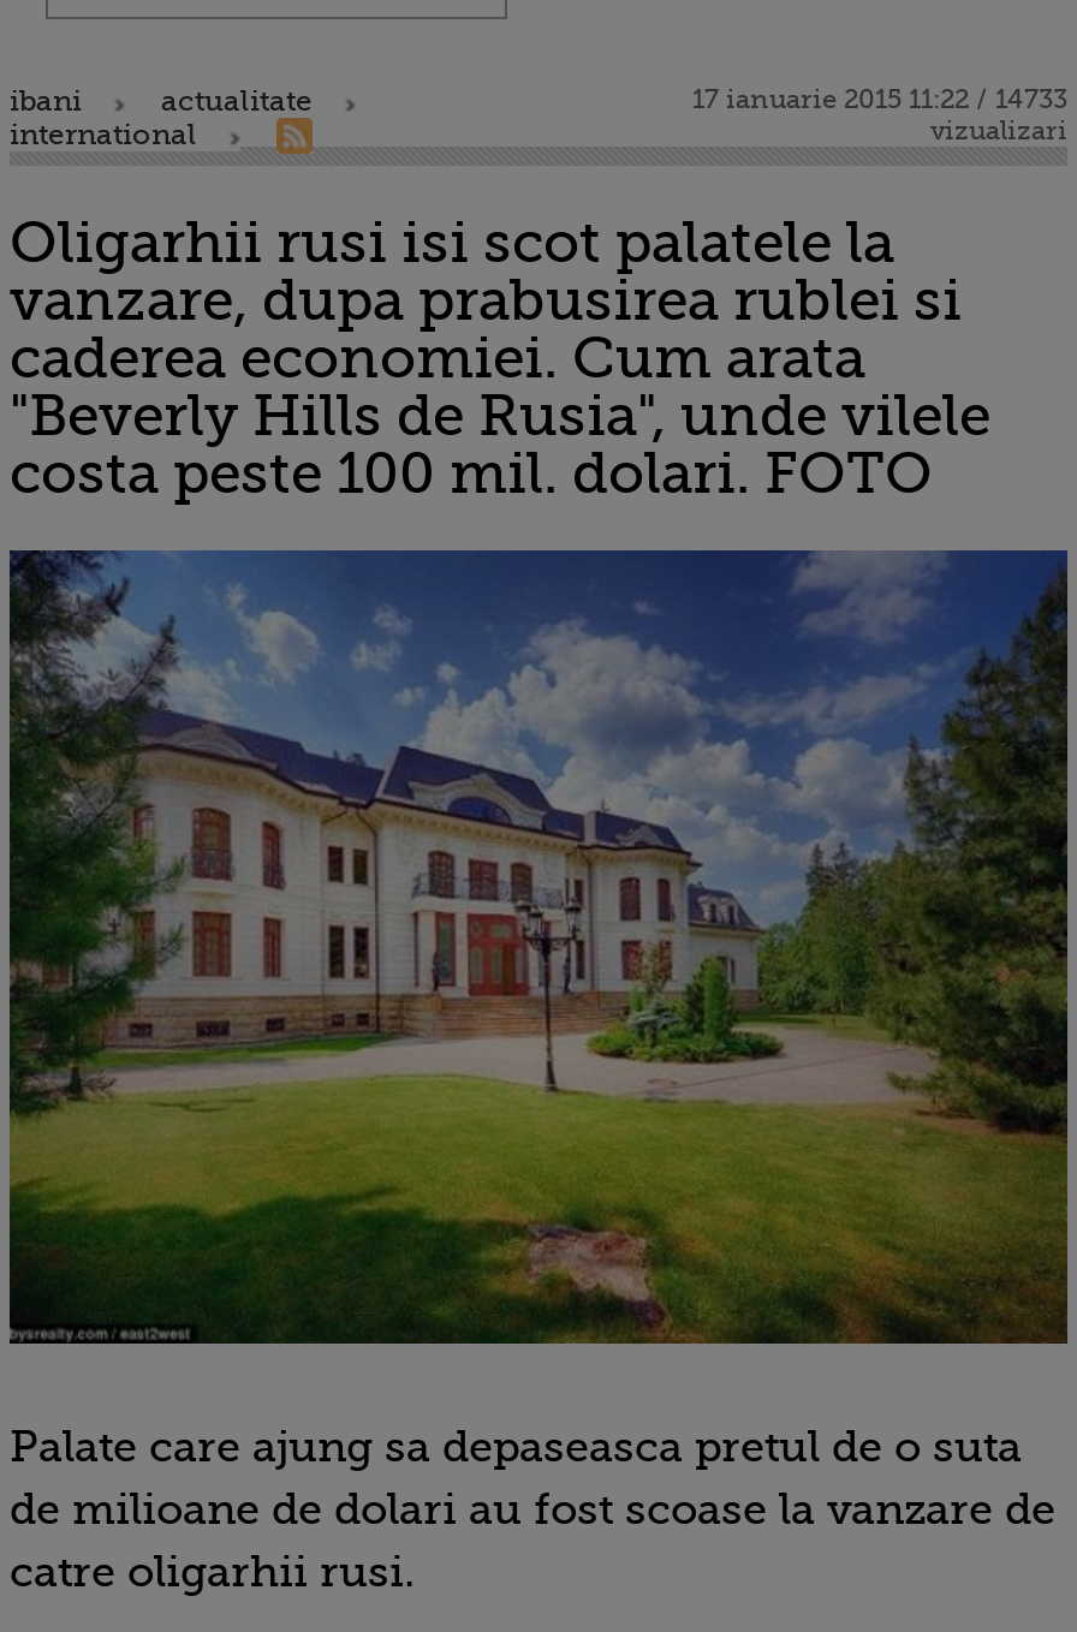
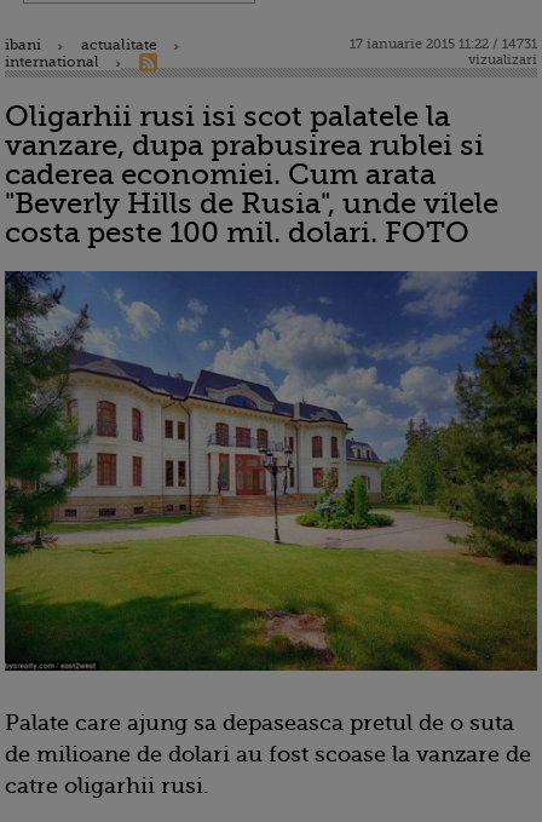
[692,84,1067,115] 17 ianuarie 2015 11:22 / 14733 -> [350,36,537,52] 17 ianuarie 2015 11:22 / 14731

